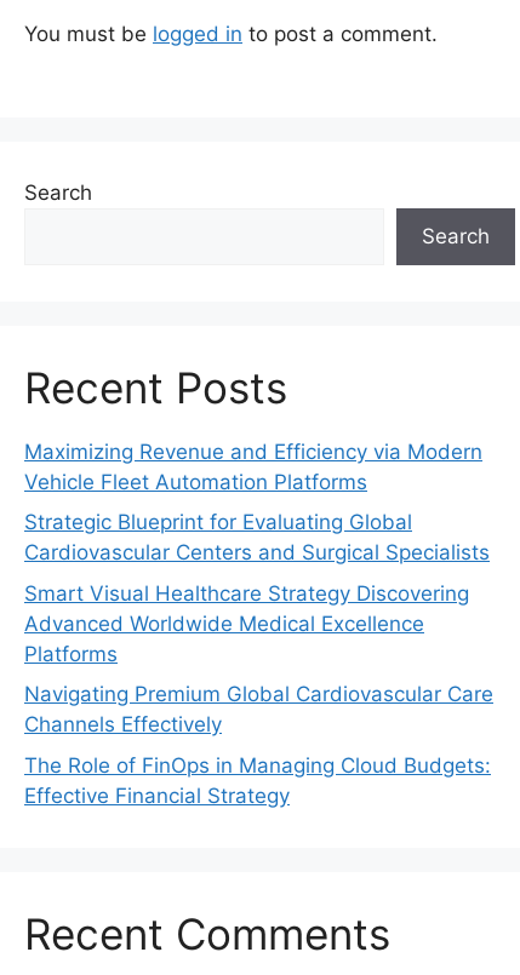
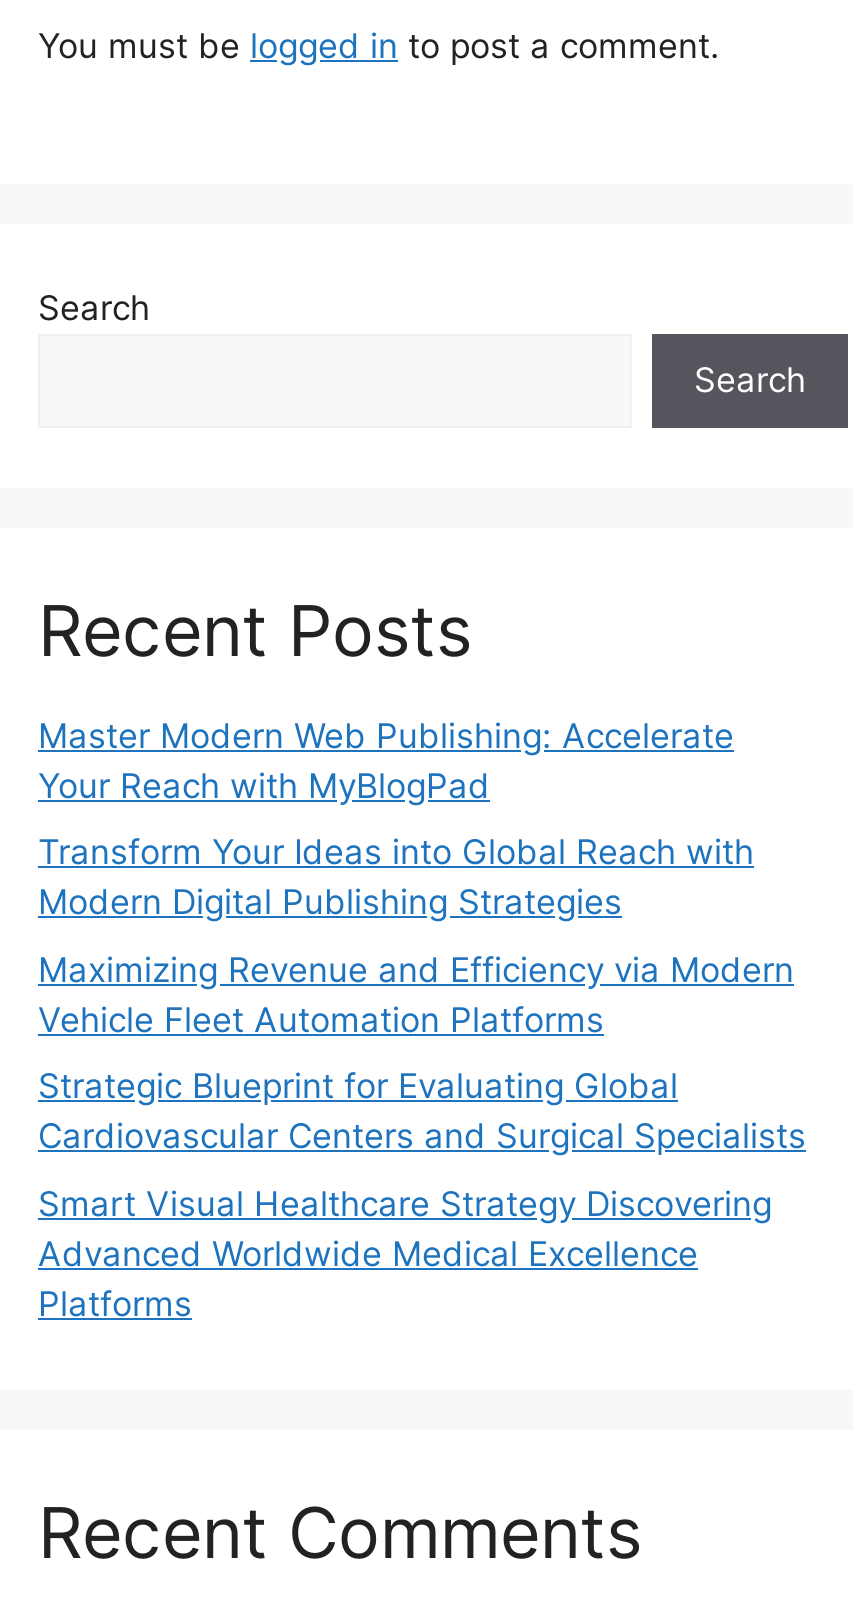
none -> [38,715,754,922] Master Modern Web Publishing: Accelerate | Your Reach with MyBlogPad | Transform Your Ideas into Global Reach with | Modern Digital Publishing Strategies
moved [24,439,490,666] -> [38,949,806,1323]: Maximizing Revenue and Efficiency via Modern | Vehicle Fleet Automation Platforms | Strategic Blueprint for Evaluating Global | Cardiovascular Centers and Surgical Specialists | Smart Visual Healthcare Strategy Discovering | Advanced Worldwide Medical Excellence | Platforms
[24,682,493,807] Navigating Premium Global Cardiovascular Care | Channels Effectively | The Role of FinOps in Managing Cloud Budgets: | Effective Financial Strategy -> none

